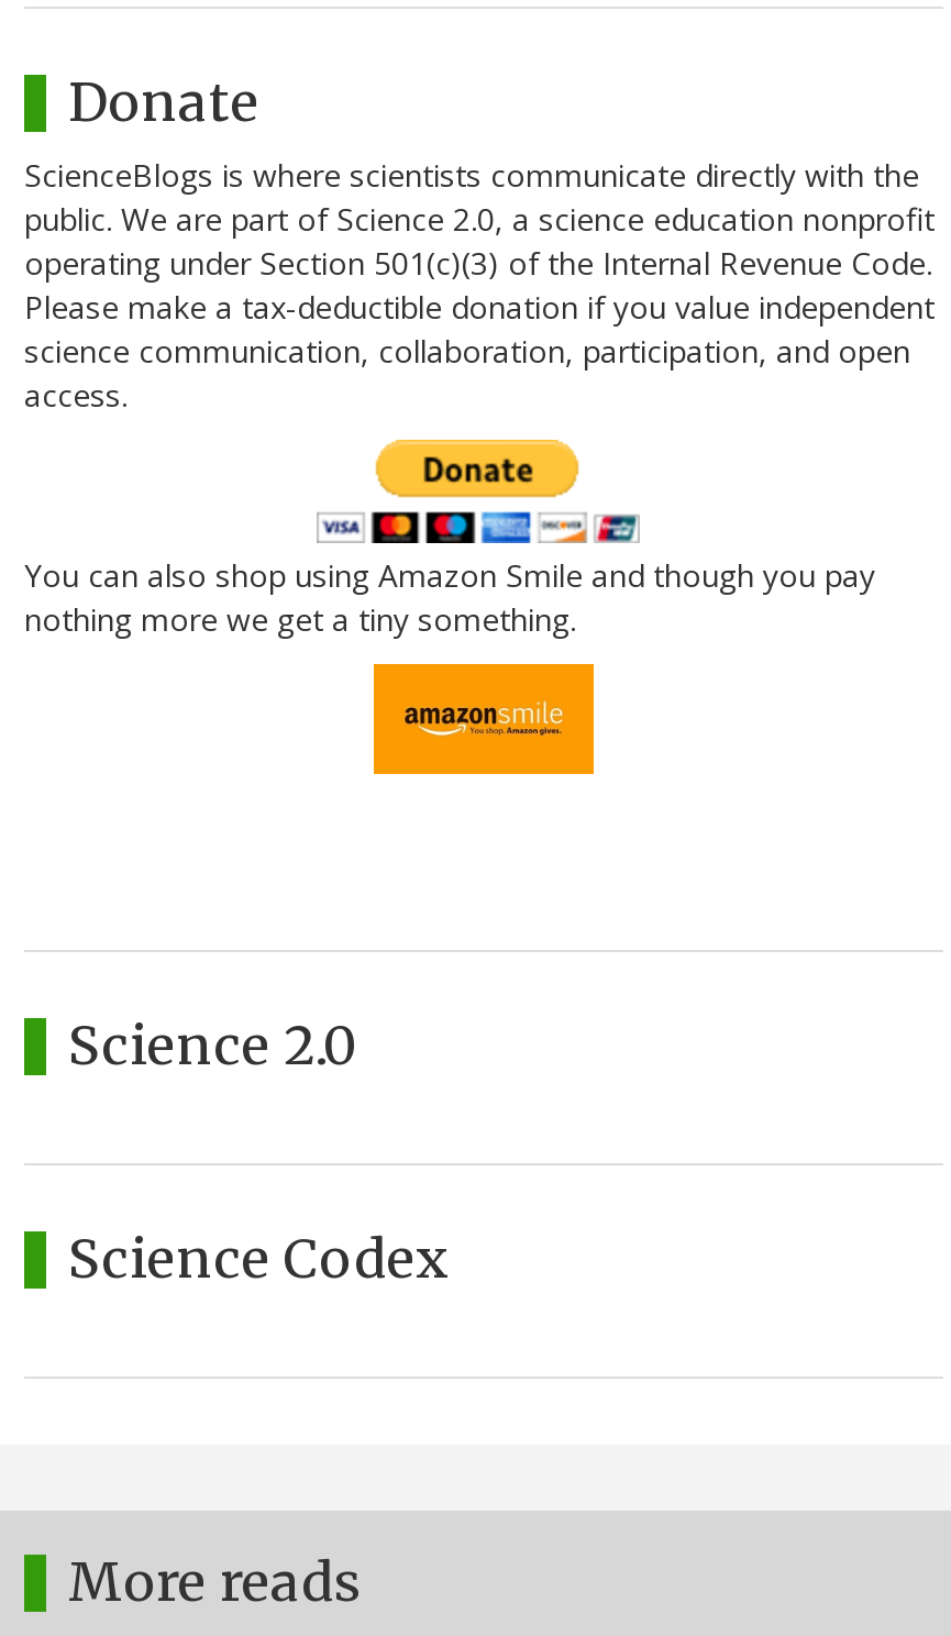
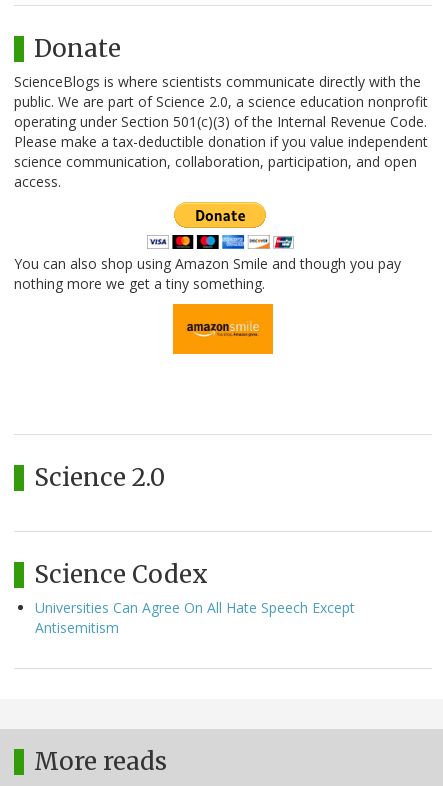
none -> [35,598,355,637] Universities Can Agree On All Hate Speech Except | Antisemitism

